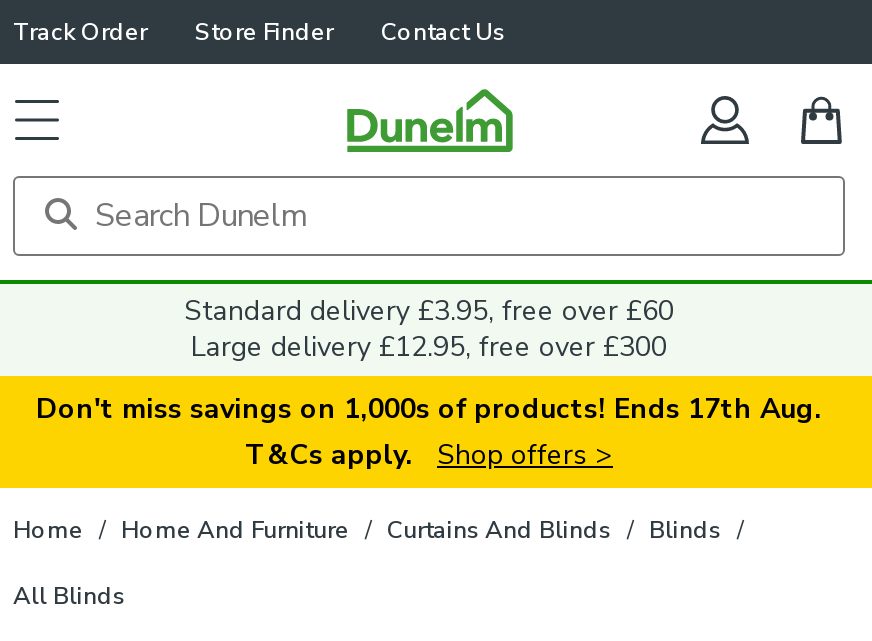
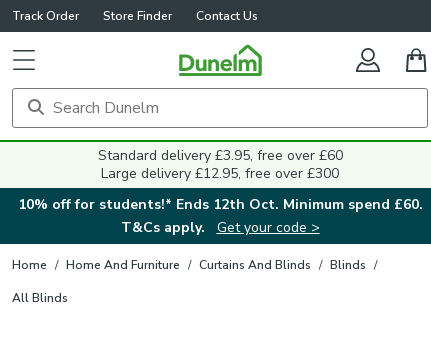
[36,390,822,474] Don't miss savings on 1,000s of products! Ends 17th Aug. | T&Cs apply. Shop offers > -> [17,195,422,237] 10% off for students!* Ends 12th Oct. Minimum spend £60. | T&Cs apply. Get your code >

